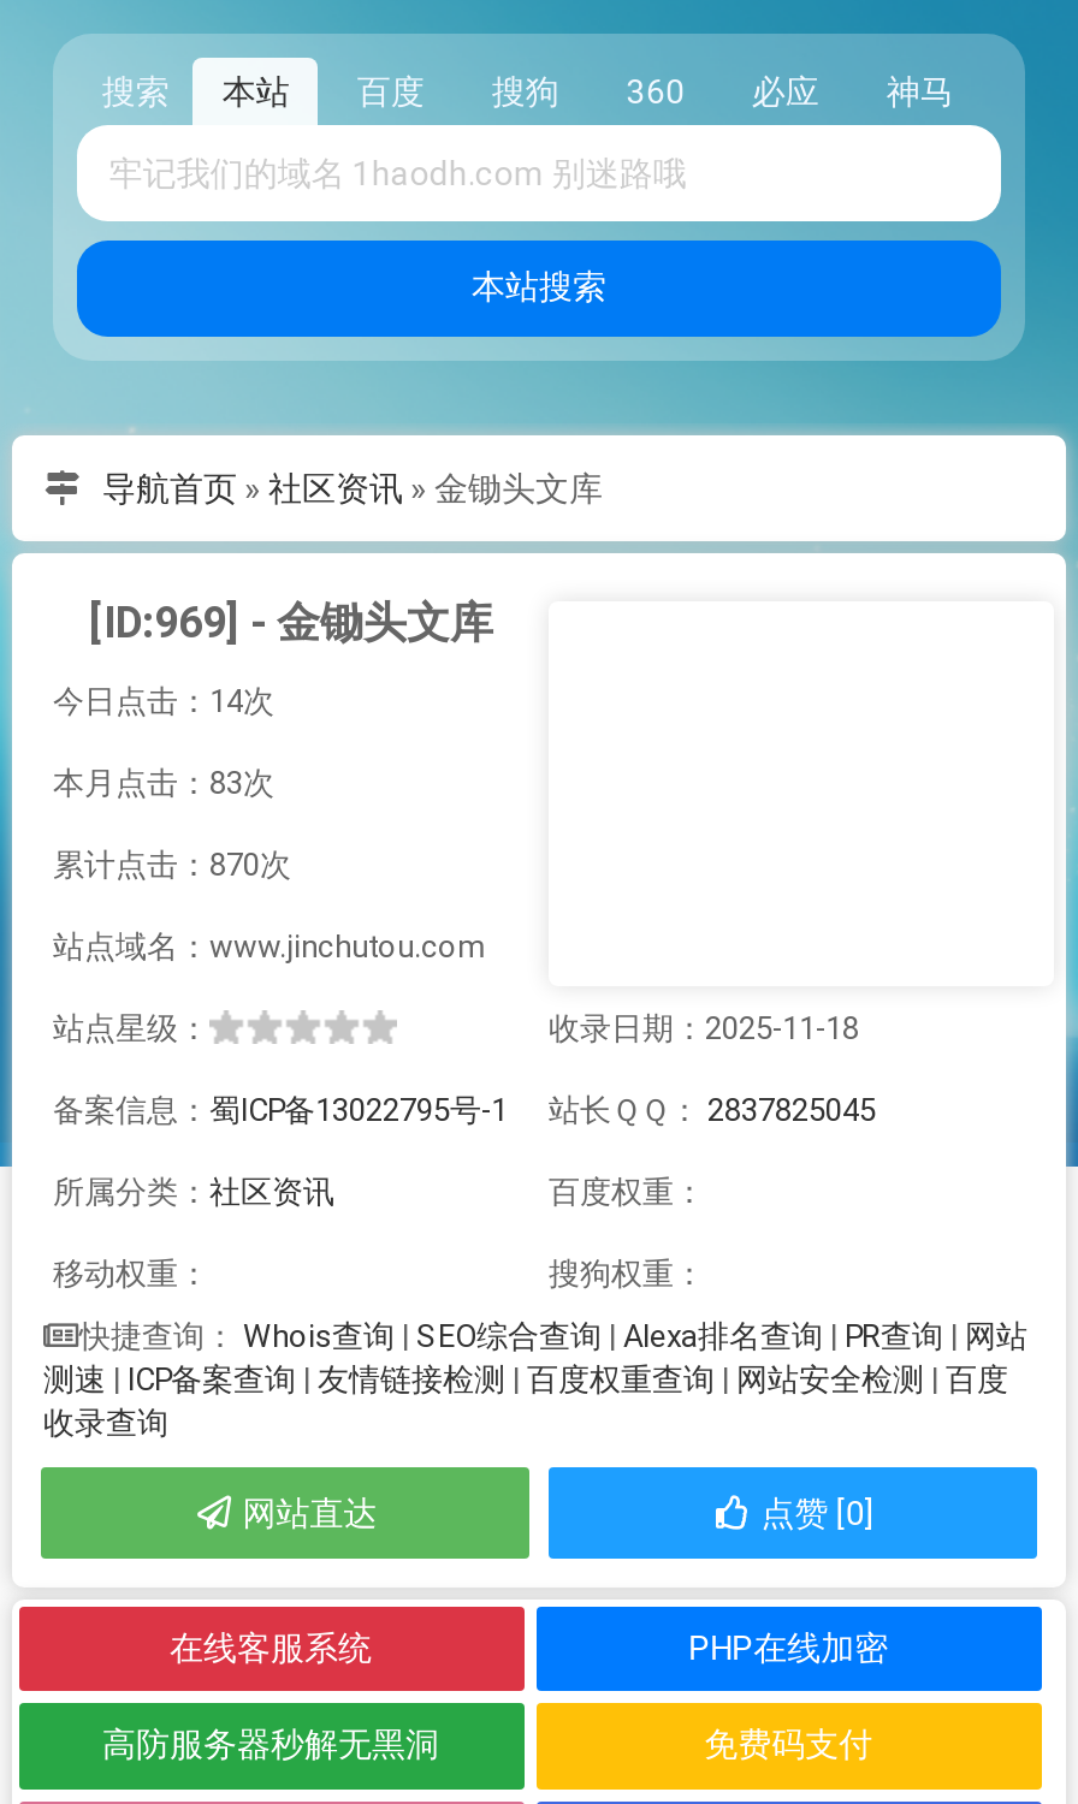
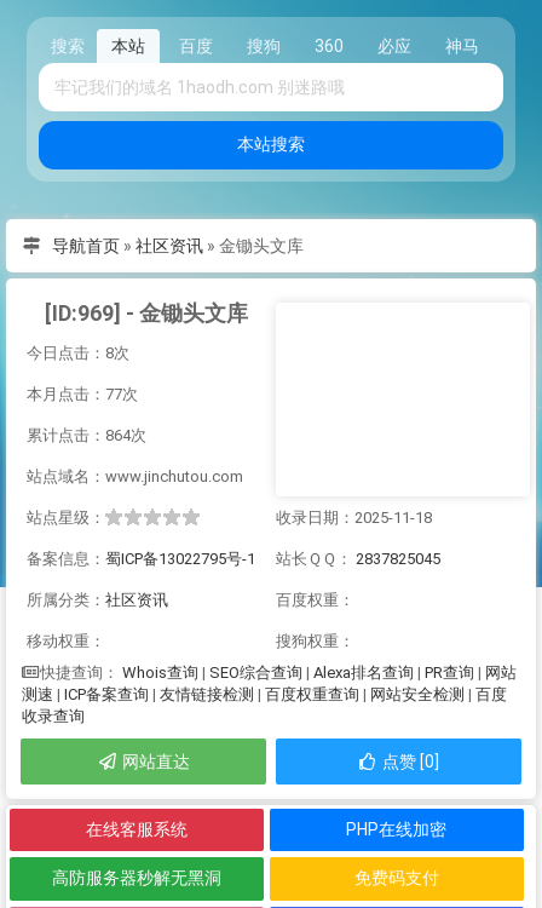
[53,683,274,719] 今日点击：14次 -> [27,344,129,362] 今日点击：8次
[53,765,274,801] 本月点击：83次 -> [27,385,138,403] 本月点击：77次
[53,847,291,883] 累计点击：870次 -> [27,426,146,444] 累计点击：864次

